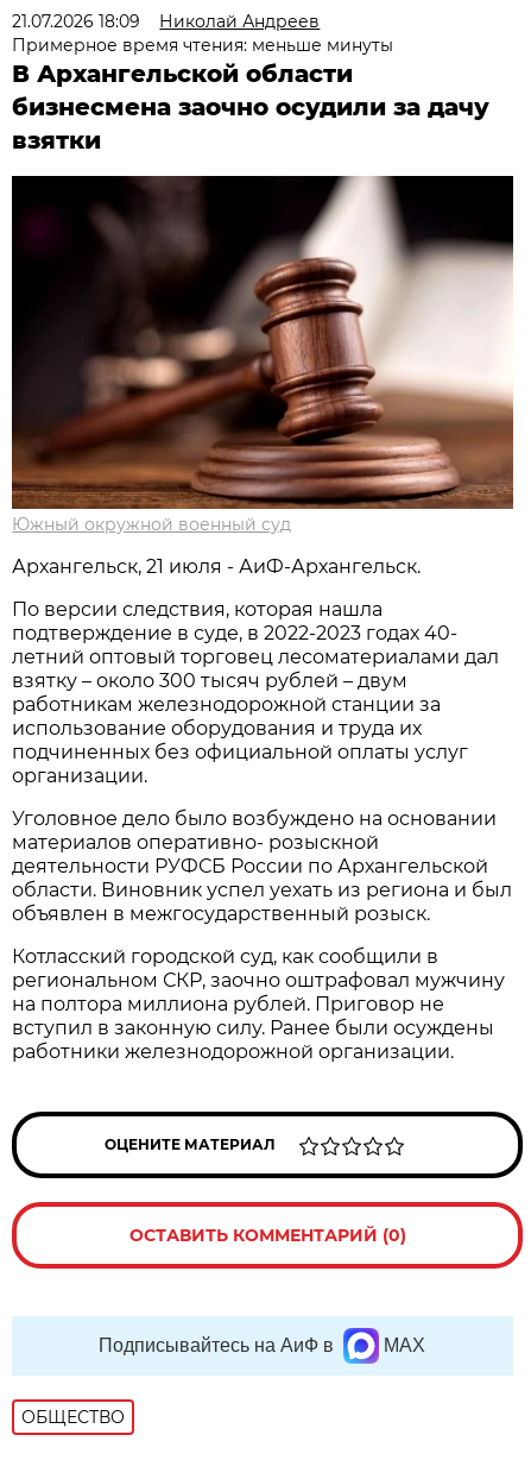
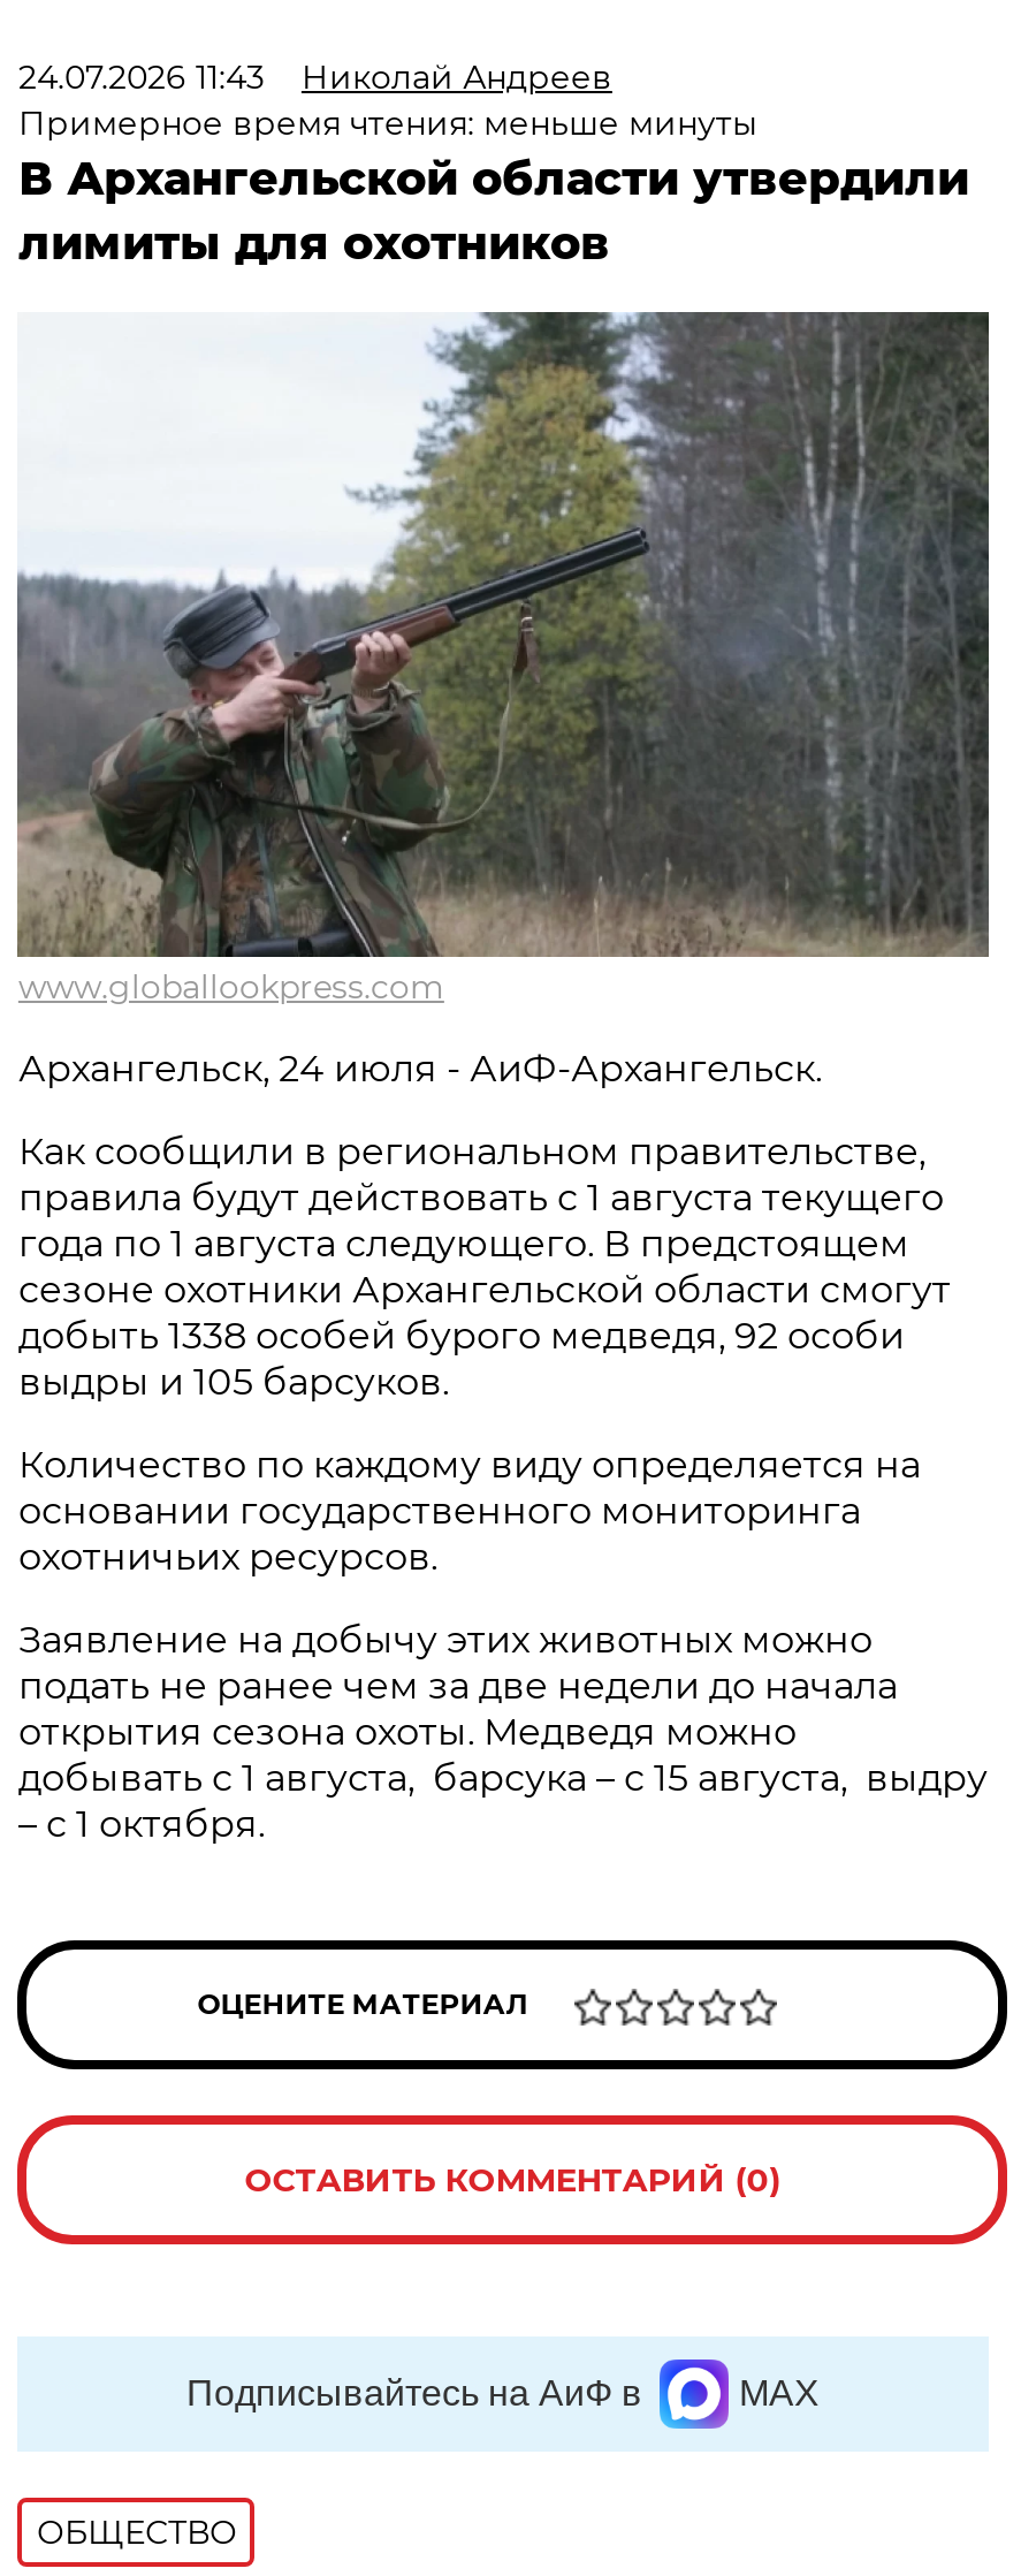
[12,11,320,32] 21.07.2026 18:09 Николай Андреев -> [18,56,612,98] 24.07.2026 11:43 Николай Андреев
[12,59,490,154] В Архангельской области | бизнесмена заочно осудили за дачу | взятки -> [18,151,969,270] В Архангельской области утвердили | лимиты для охотников
[11,225,514,535] [image] | Южный окружной военный суд -> [15,310,991,1007] [image] | www.globallookpress.com
[12,555,421,578] Архангельск, 21 июля - АиФ-Архангельск. -> [18,1047,822,1090] Архангельск, 24 июля - АиФ-Архангельск.
[12,598,499,787] По версии следствия, которая нашла | подтверждение в суде, в 2022-2023 годах 40- | летний оптовый торговец лесоматериалами дал | взятку – около 300 тысяч рублей – двум | работникам железнодорожной станции за | использование оборудования и труда их | подчиненных без официальной оплаты услуг | организации. -> [18,1129,951,1403] Как сообщили в региональном правительстве, | правила будут действовать с 1 августа текущего | года по 1 августа следующего. В предстоящем | сезоне охотники Архангельской области смогут | добыть 1338 особей бурого медведя, 92 особи | выдры и 105 барсуков.
[12,807,512,925] Уголовное дело было возбуждено на основании | материалов оперативно- розыскной | деятельности РУФСБ России по Архангельской | области. Виновник успел уехать из региона и был | объявлен в межгосударственный розыск. -> [18,1443,921,1579] Количество по каждому виду определяется на | основании государственного мониторинга | охотничьих ресурсов.
[12,945,505,1063] Котласский городской суд, как сообщили в | региональном СКР, заочно оштрафовал мужчину | на полтора миллиона рублей. Приговор не | вступил в законную силу. Ранее были осуждены | работники железнодорожной организации. -> [18,1618,987,1846] Заявление на добычу этих животных можно | подать не ранее чем за две недели до начала | открытия сезона охоты. Медведя можно | добывать с 1 августа, барсука – с 15 августа, выдру | – с 1 октября.

